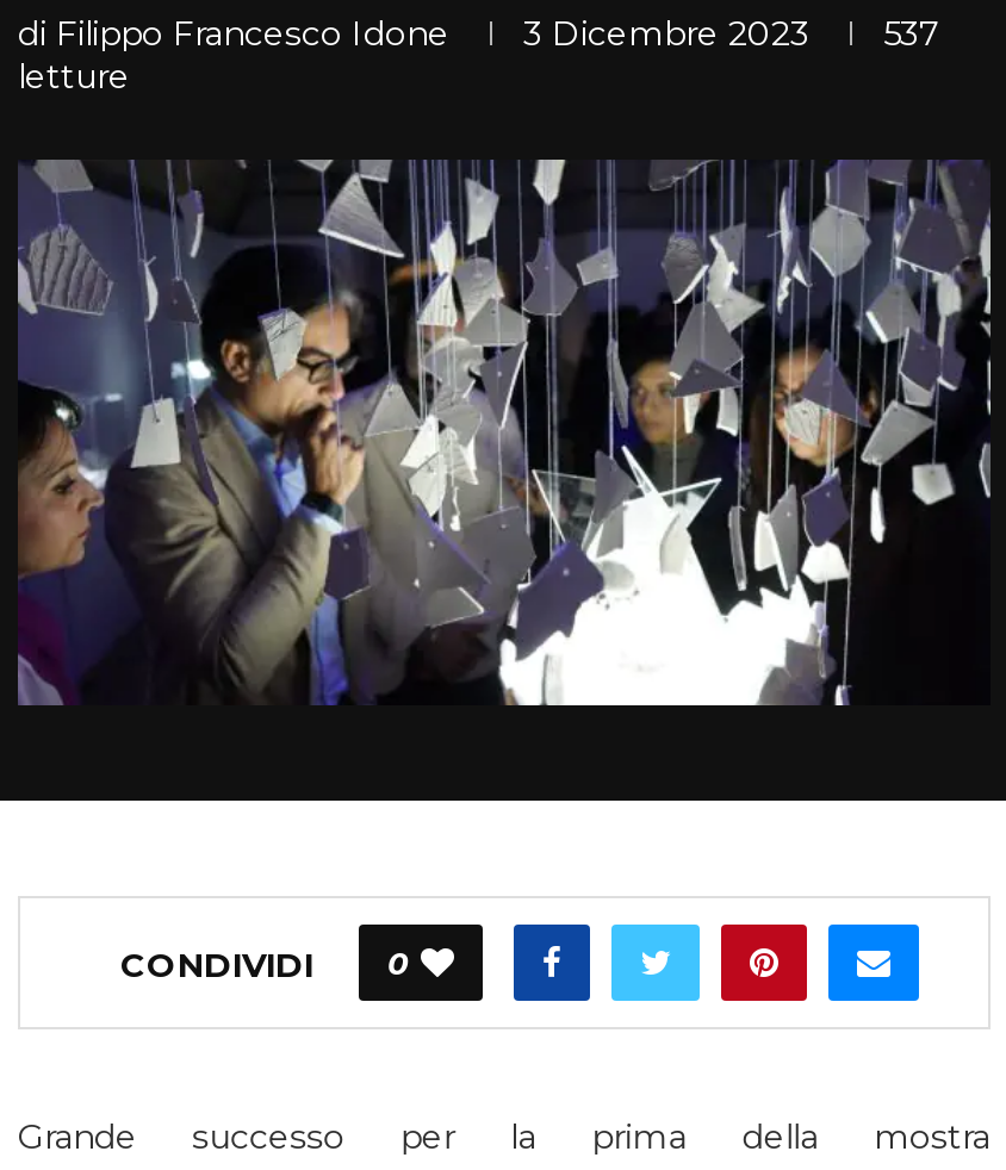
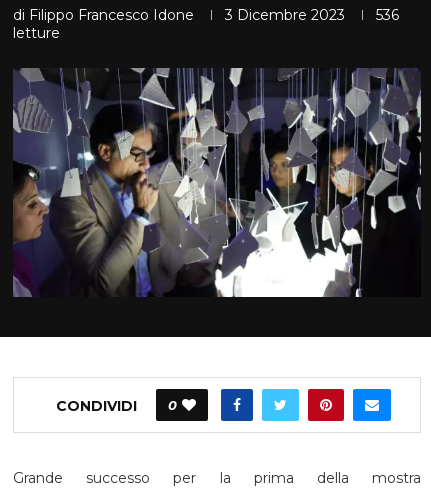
[18,12,940,55] di Filippo Francesco Idone 3 Dicembre 2023 537 -> [13,6,399,24] di Filippo Francesco Idone 3 Dicembre 2023 536

